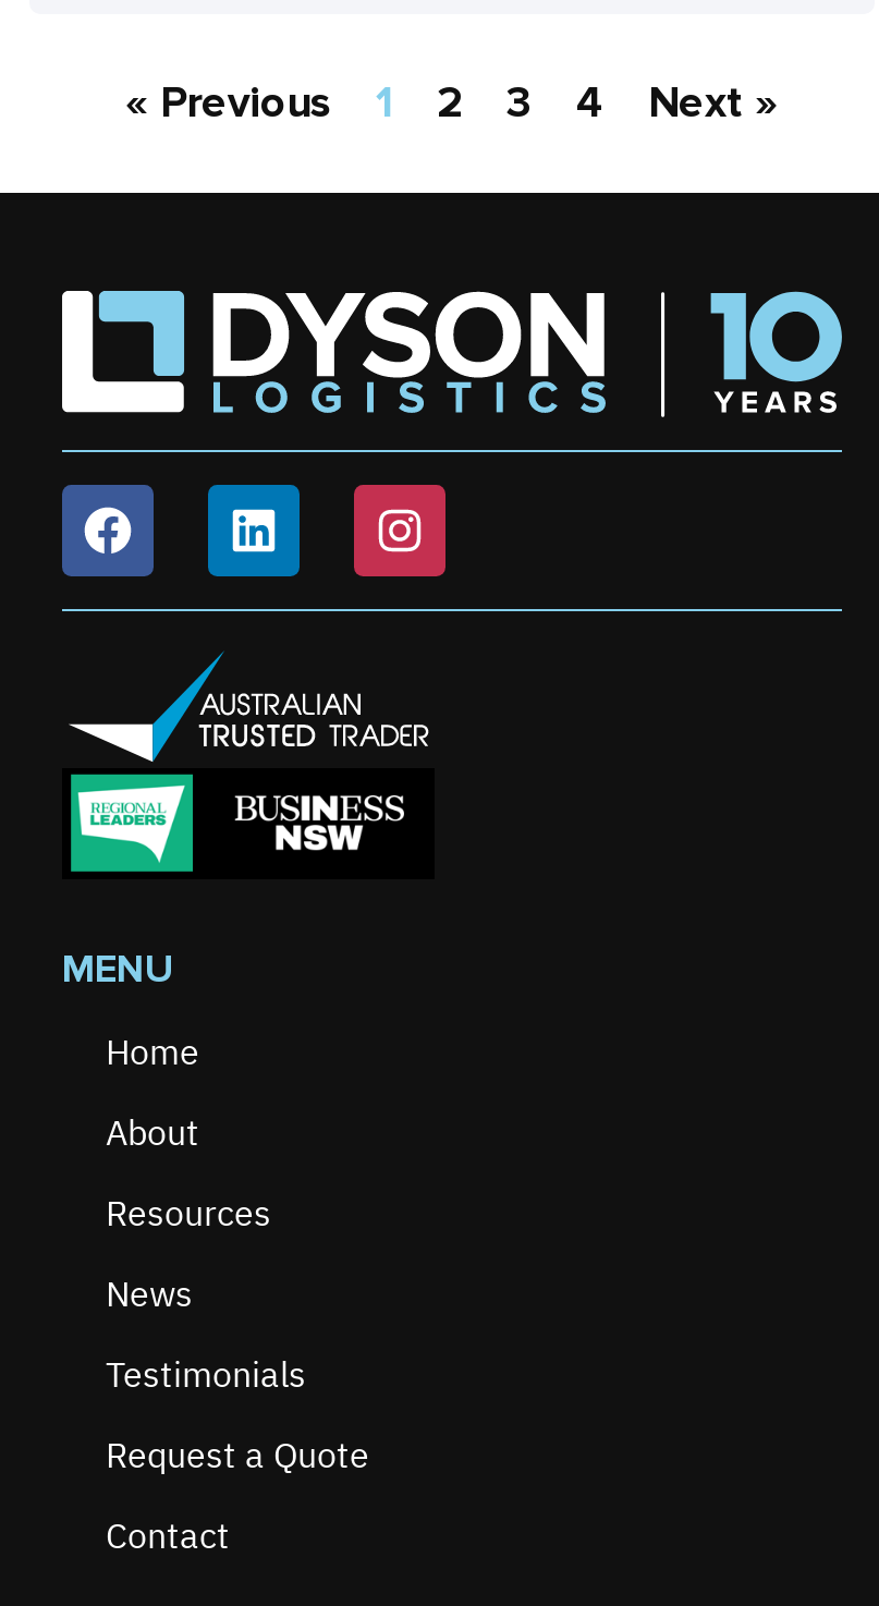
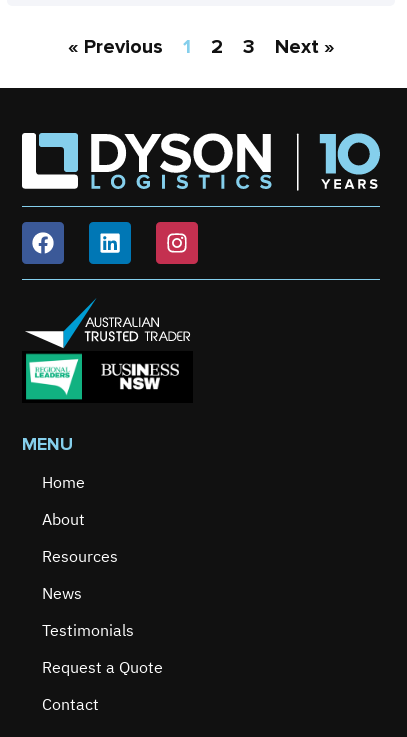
[576,77,605,130] 4 -> none

